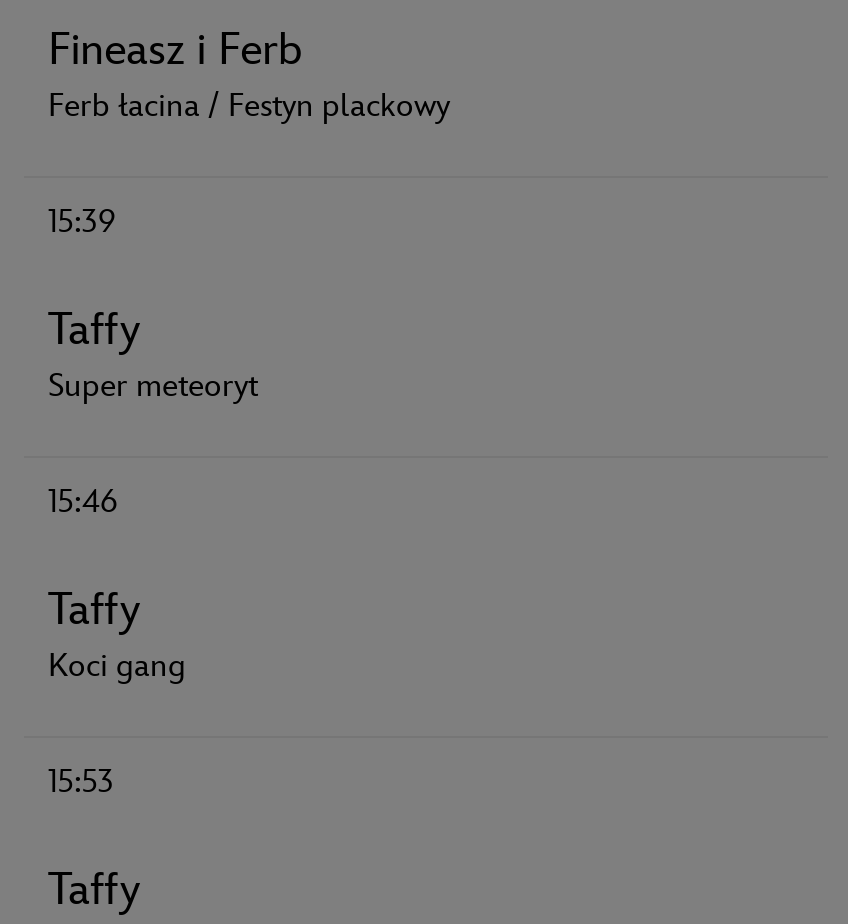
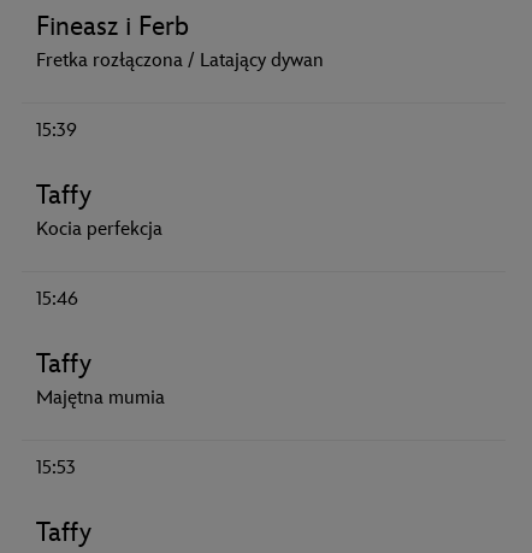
[48,88,450,126] Ferb łacina / Festyn plackowy -> [36,49,324,72] Fretka rozłączona / Latający dywan
[48,368,258,406] Super meteoryt -> [36,218,162,241] Kocia perfekcja
[48,648,186,686] Koci gang -> [36,387,165,410] Majętna mumia

